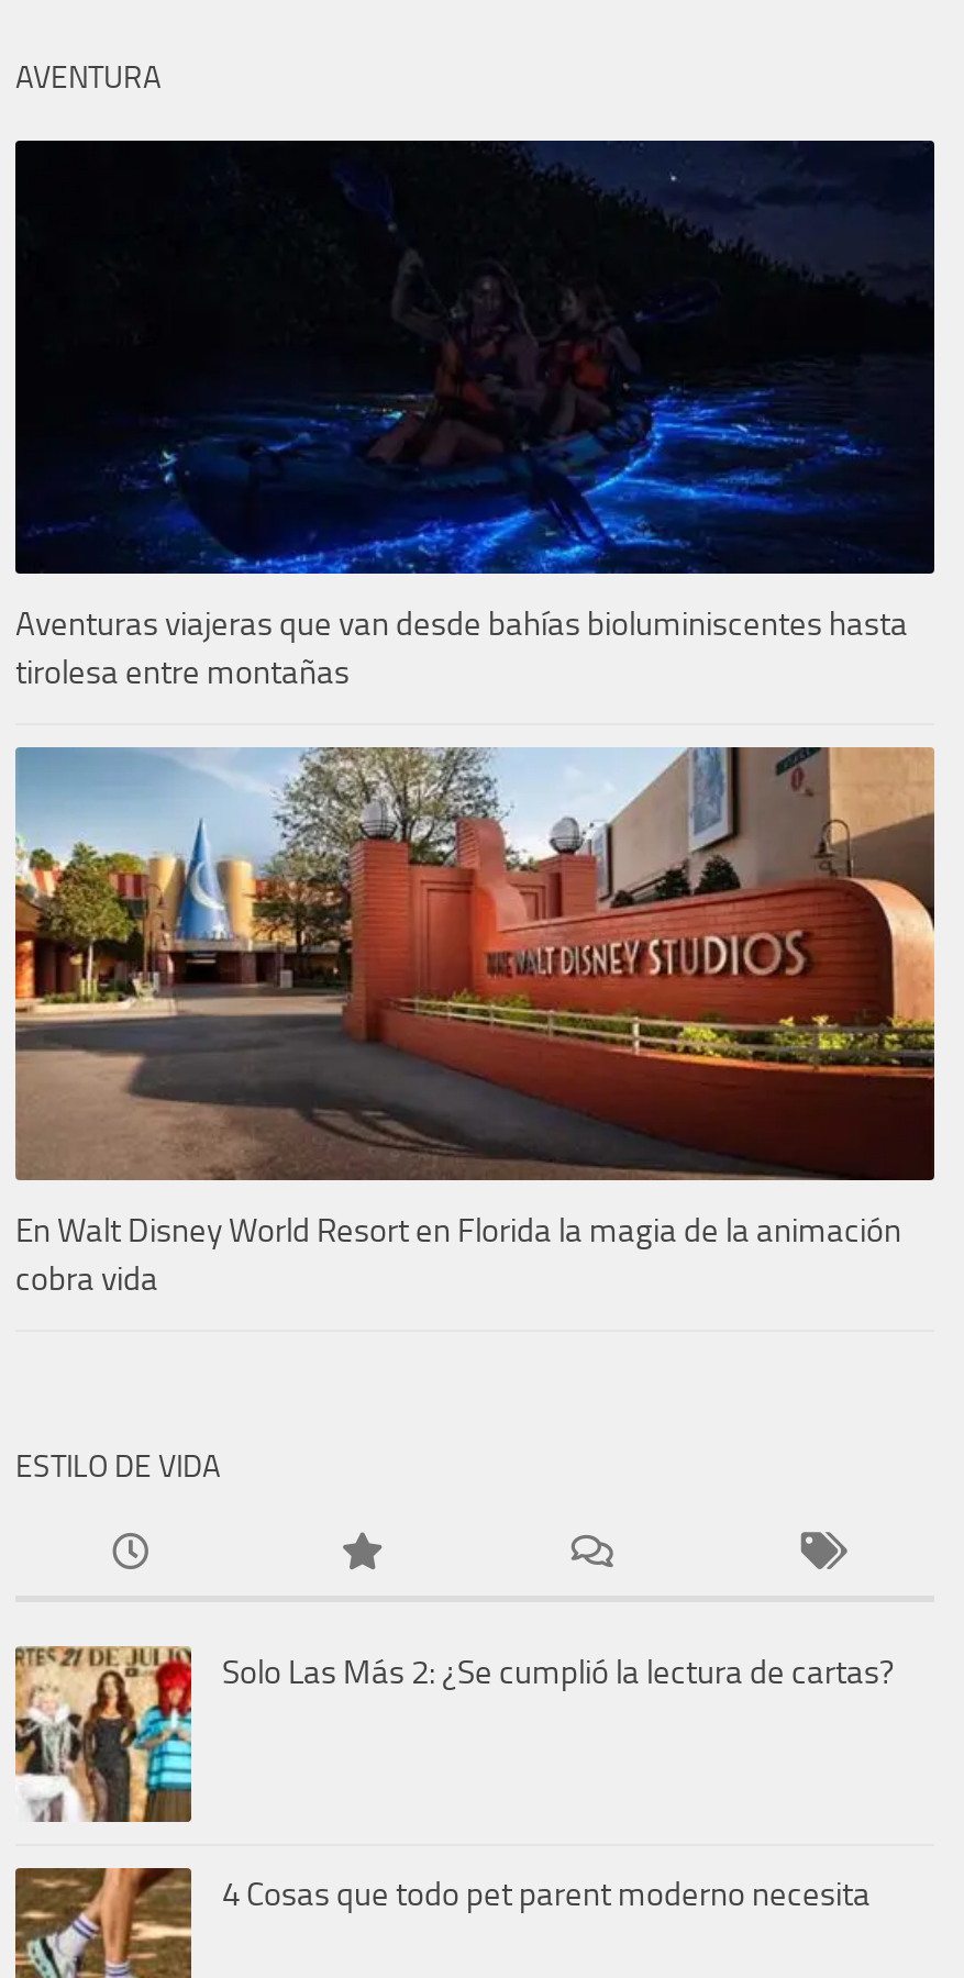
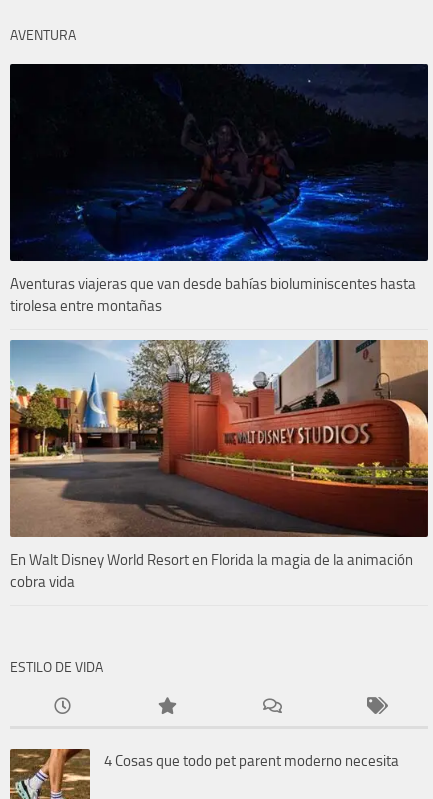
[13,1644,895,1824] [image] | Solo Las Más 2: ¿Se cumplió la lectura de cartas? -> none

